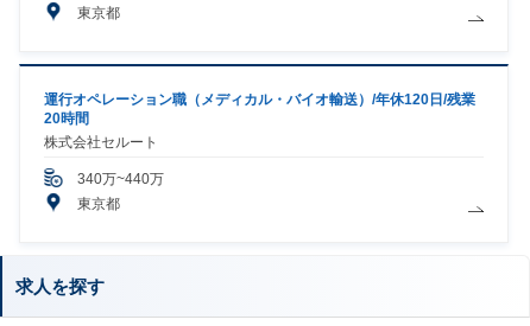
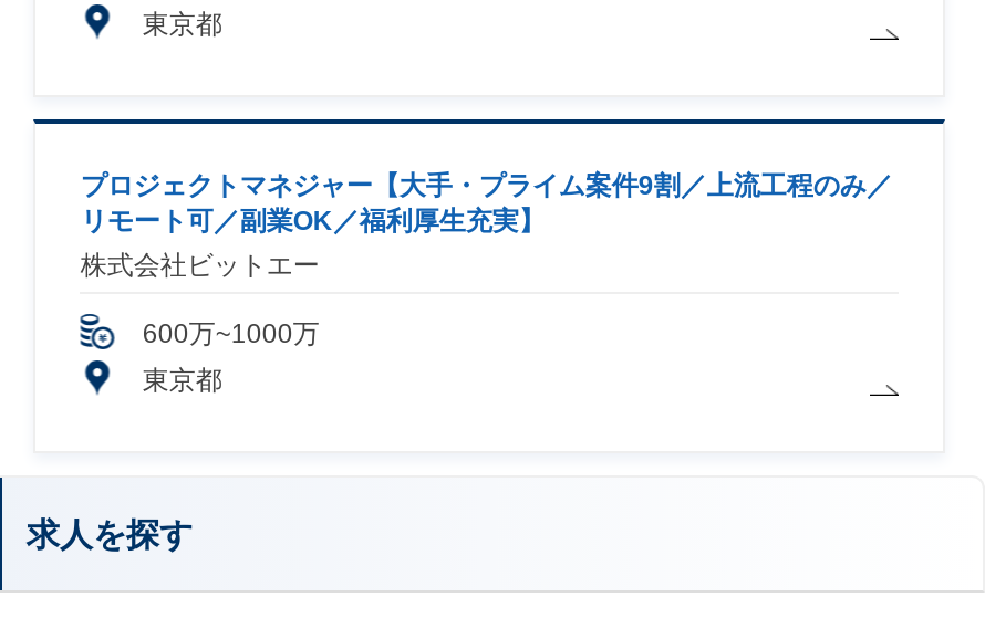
[44,92,476,151] 運行オペレーション職（メディカル・バイオ輸送）/年休120日/残業 | 20時間 | 株式会社セルート -> [81,171,893,281] プロジェクトマネジャー【大手・プライム案件9割／上流工程のみ／ | リモート可／副業OK／福利厚生充実】 | 株式会社ビットエー
[78,171,164,188] 340万~440万 -> [143,319,320,350] 600万~1000万

